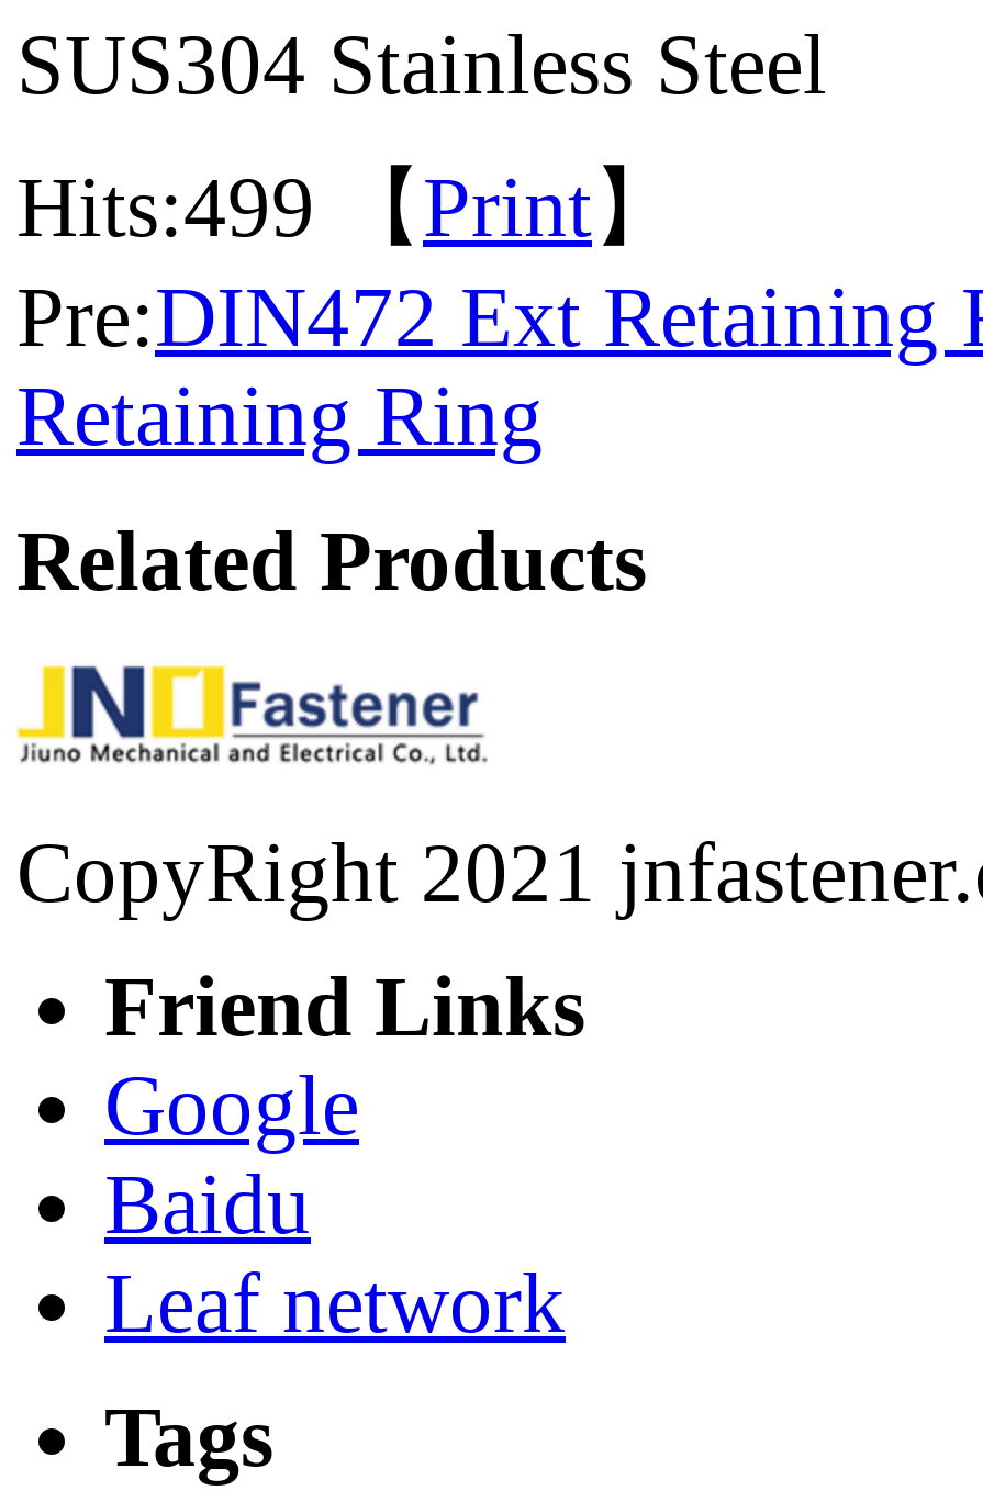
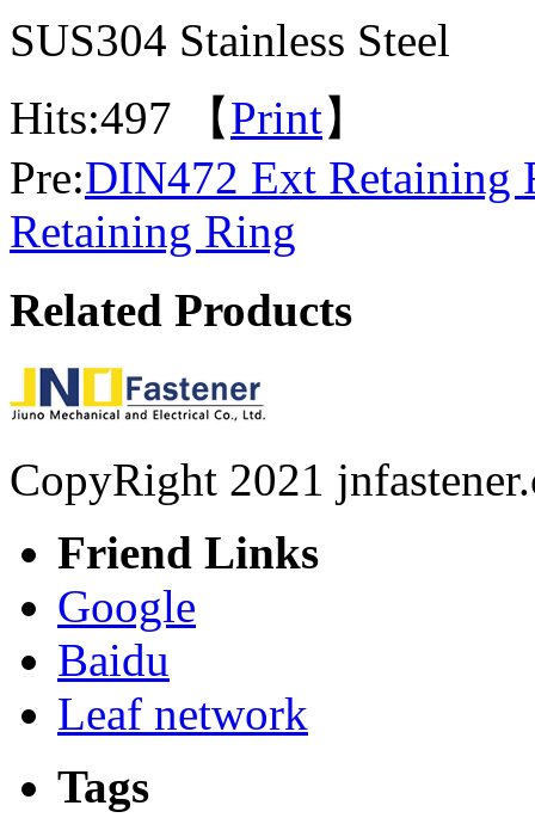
[16,159,700,253] Hits:499 【Print】 -> [10,92,381,143] Hits:497 【Print】

